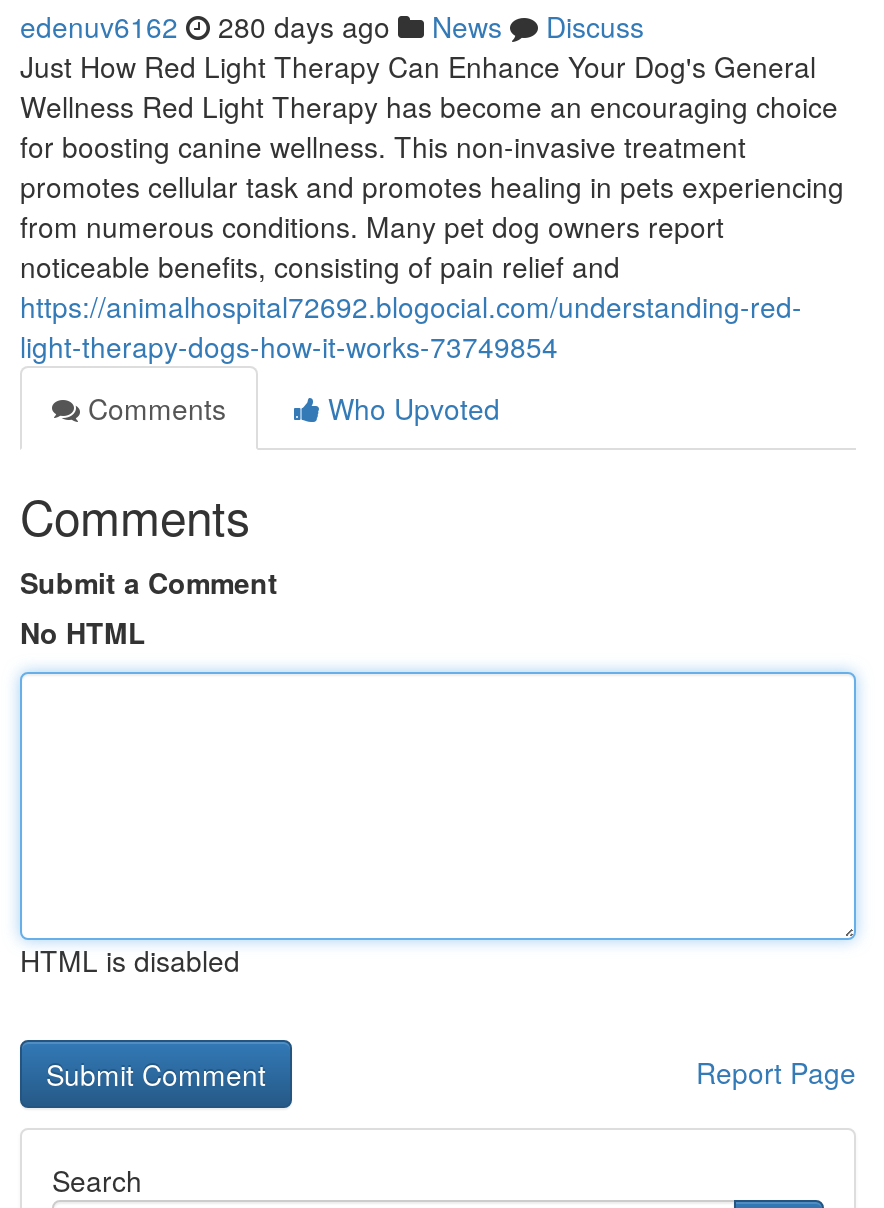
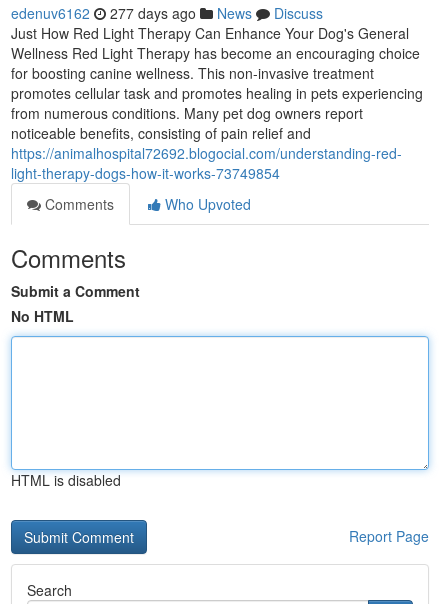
[20,6,644,46] edenuv6162 280 days ago News Discuss -> [11,3,323,23] edenuv6162 277 days ago News Discuss

